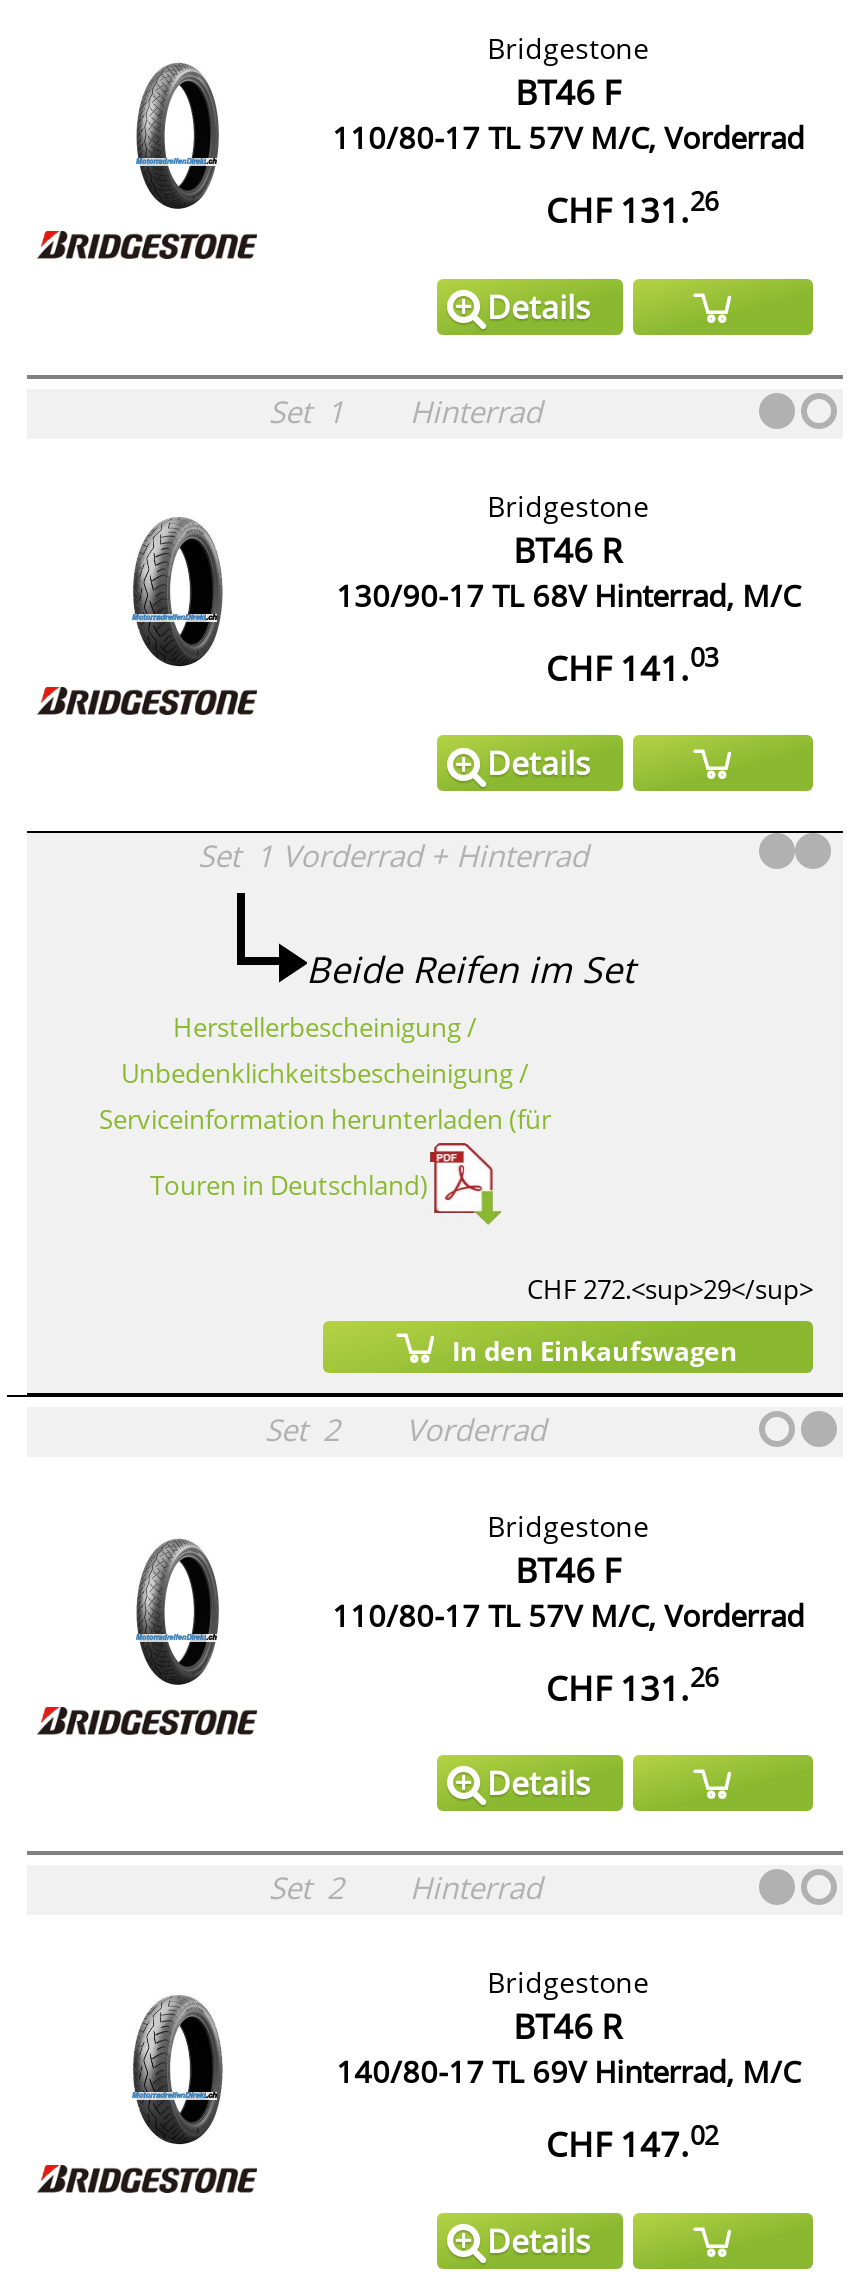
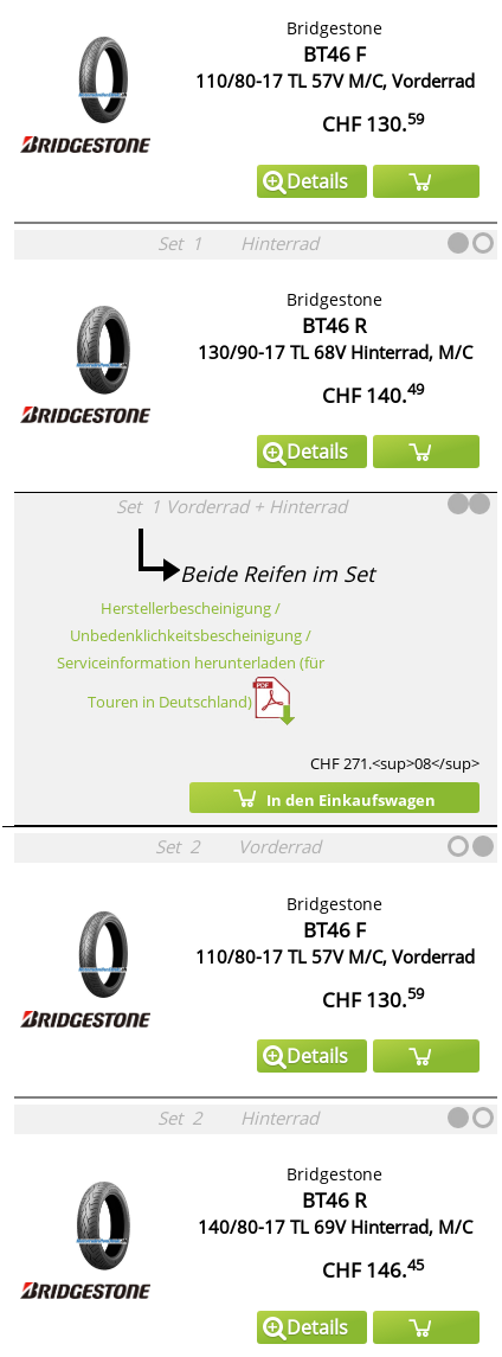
[546,182,718,233] CHF 131. 26 -> [321,107,423,138] CHF 130. 59
[546,640,718,691] CHF 141. 03 -> [321,379,423,409] CHF 140. 49
[527,1272,813,1308] CHF 272.<sup>29</sup> -> [310,753,480,774] CHF 271.<sup>08</sup>
[546,1659,718,1710] CHF 131. 26 -> [321,983,423,1013] CHF 130. 59
[546,2117,718,2168] CHF 147.02 -> [321,1254,423,1284] CHF 146.45

